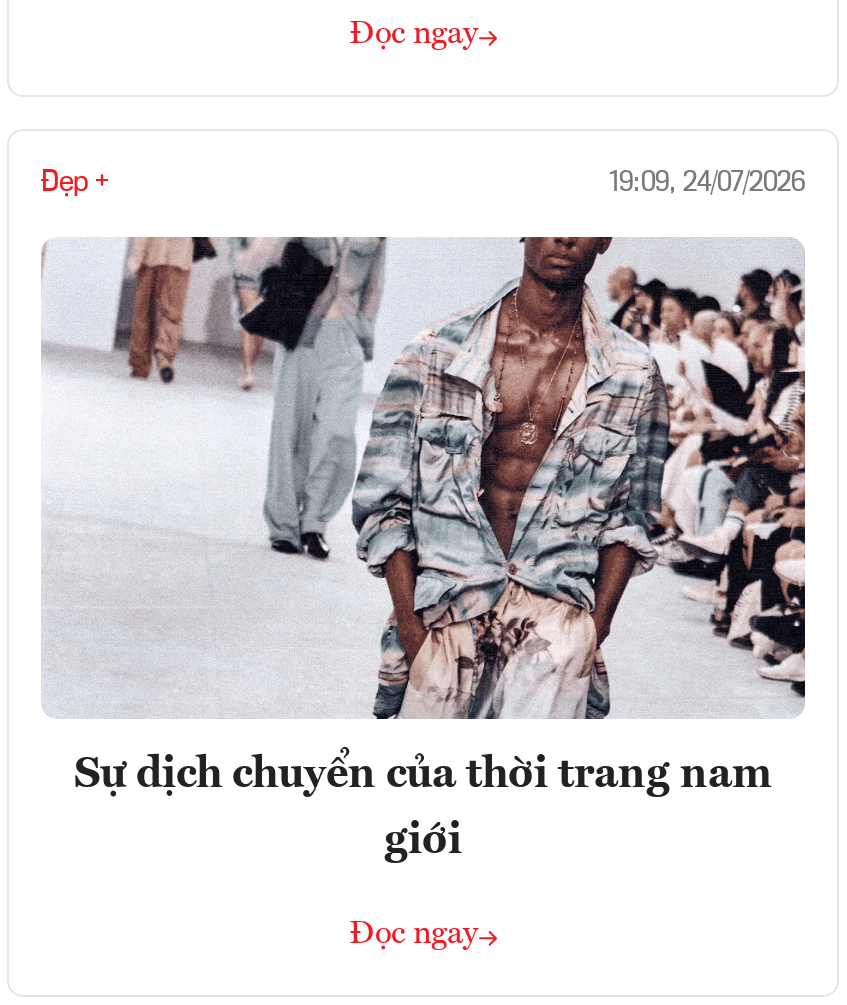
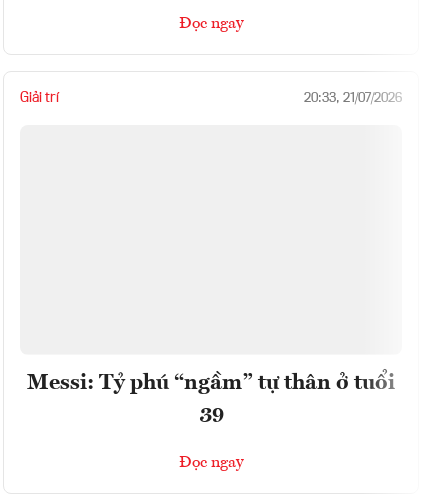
[41,170,805,198] Đẹp + | 19:09, 24/07/2026 -> [20,91,402,105] Giải trí | 20:33, 21/07/2026
[41,235,807,715] [image] -> none
[74,753,772,797] Sự dịch chuyển của thời trang nam -> [27,372,395,394] Messi: Tỷ phú “ngầm” tự thân ở tuổi
[384,819,462,863] giới -> [198,405,223,427] 39

